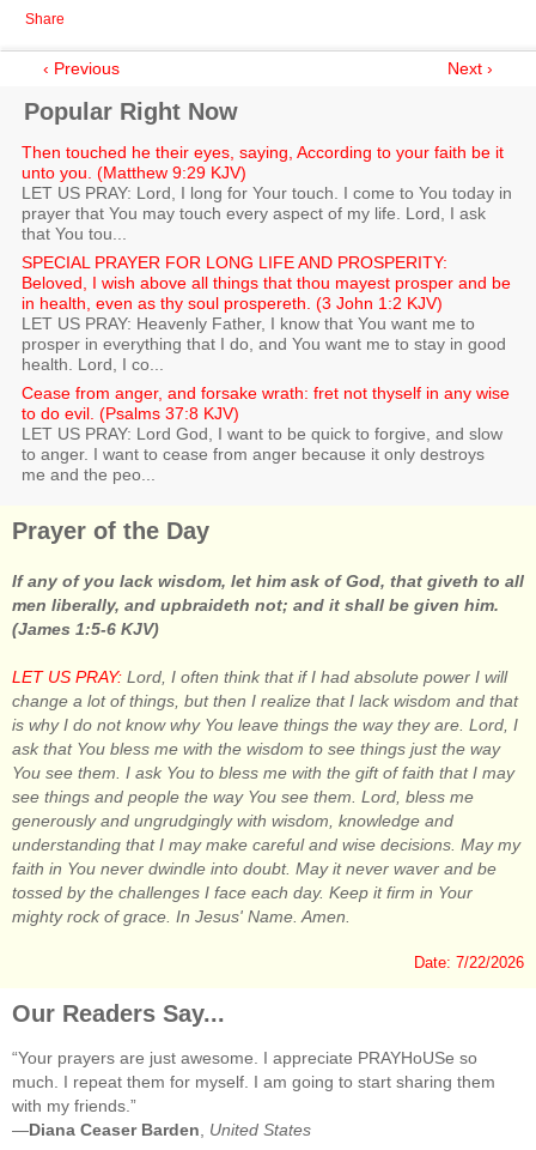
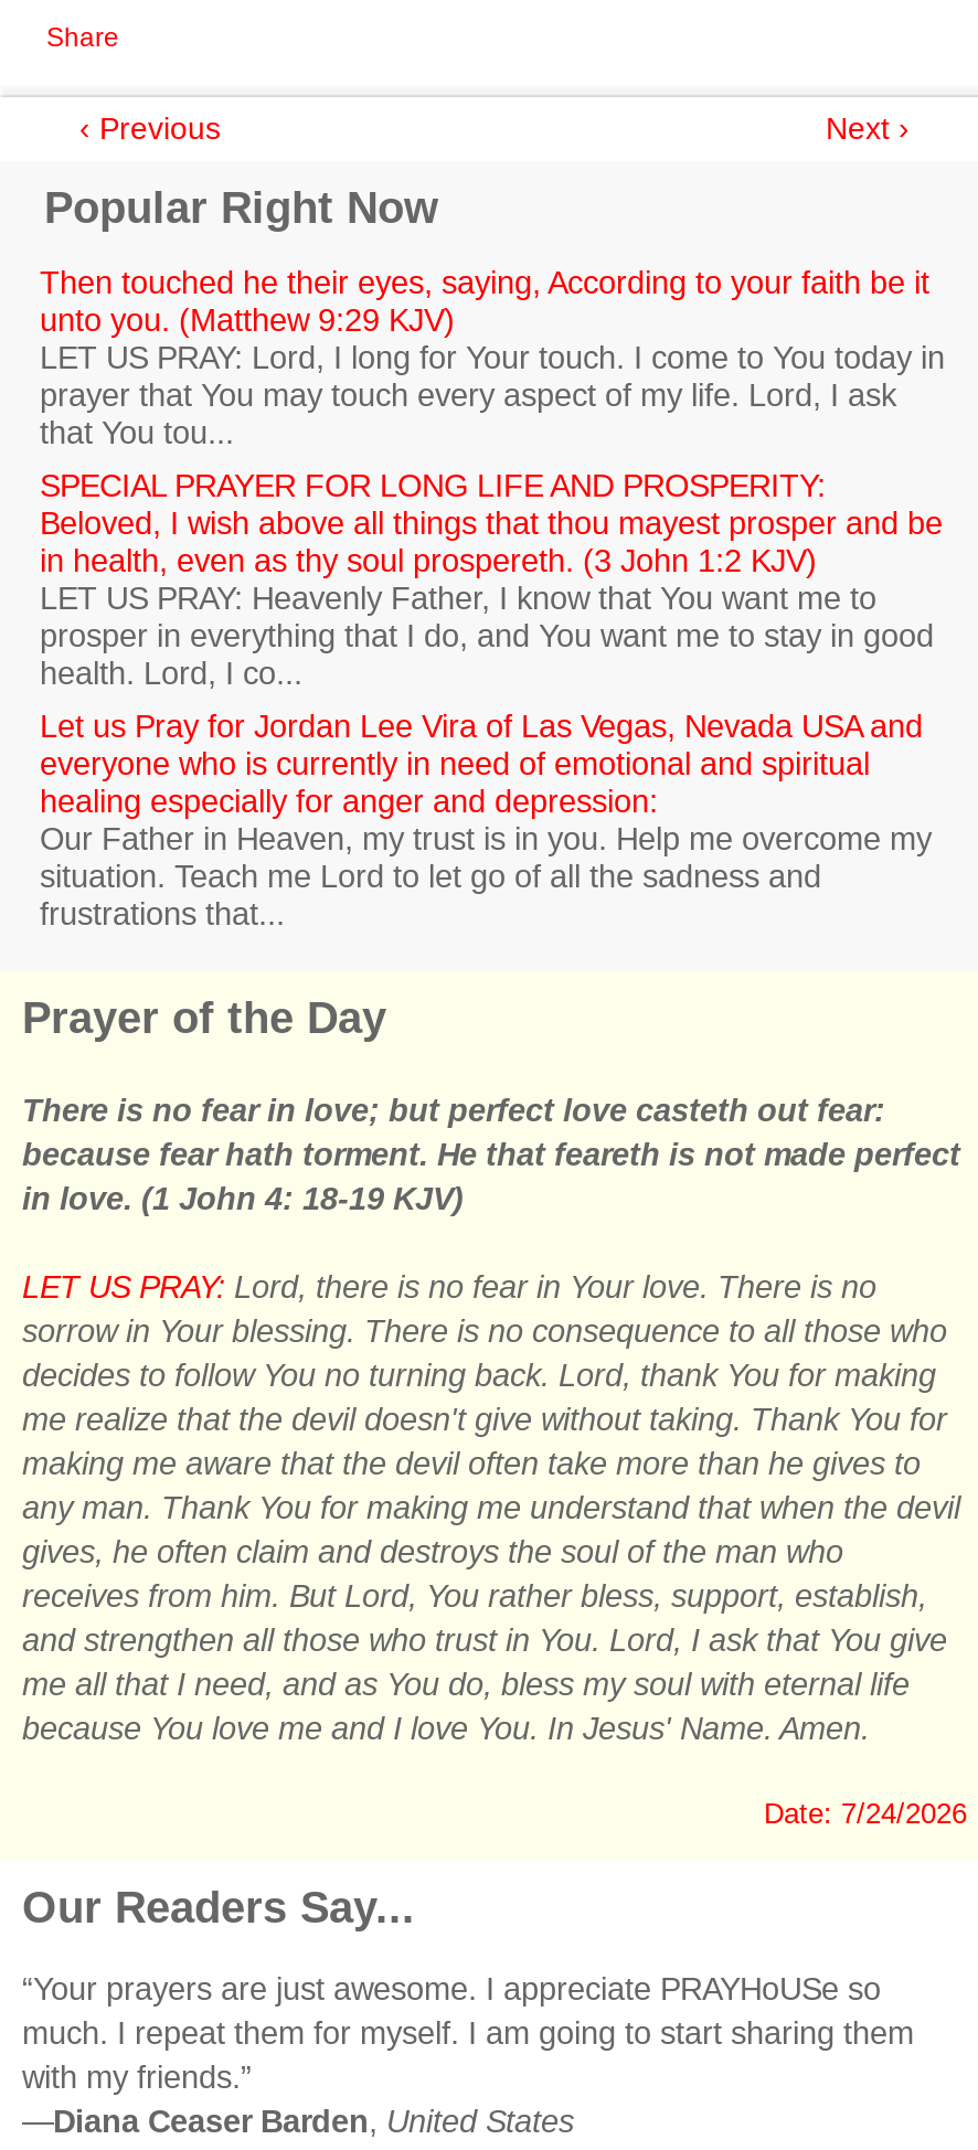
[22,383,510,484] Cease from anger, and forsake wrath: fret not thyself in any wise | to do evil. (Psalms 37:8 KJV) | LET US PRAY: Lord God, I want to be quick to forgive, and slow | to anger. I want to cease from anger because it only destroys | me and the peo... -> [40,709,932,932] Let us Pray for Jordan Lee Vira of Las Vegas, Nevada USA and | everyone who is currently in need of emotional and spiritual | healing especially for anger and depression: | Our Father in Heaven, my trust is in you. Help me overcome my | situation. Teach me Lord to let go of all the sadness and | frustrations that...
[12,571,524,638] If any of you lack wisdom, let him ask of God, that giveth to all | men liberally, and upbraideth not; and it shall be given him. | (James 1:5-6 KJV) -> [22,1092,960,1215] There is no fear in love; but perfect love casteth out fear: | because fear hath torment. He that feareth is not made perfect | in love. (1 John 4: 18-19 KJV)
[12,667,520,926] LET US PRAY: Lord, I often think that if I had absolute power I will | change a lot of things, but then I realize that I lack wisdom and that | is why I do not know why You leave things the way they are. Lord, I | ask that You bless me with the wisdom to see things just the way | You see them. I ask You to bless me with the gift of faith that I may | see things and people the way You see them. Lord, bless me | generously and ungrudgingly with wisdom, knowledge and | understanding that I may make careful and wise decisions. May my | faith in You never dwindle into doubt. May it never waver and be | tossed by the challenges I face each day. Keep it firm in Your | mighty rock of grace. In Jesus' Name. Amen. -> [22,1268,960,1745] LET US PRAY: Lord, there is no fear in Your love. There is no | sorrow in Your blessing. There is no consequence to all those who | decides to follow You no turning back. Lord, thank You for making | me realize that the devil doesn't give without taking. Thank You for | making me aware that the devil often take more than he gives to | any man. Thank You for making me understand that when the devil | gives, he often claim and destroys the soul of the man who | receives from him. But Lord, You rather bless, support, establish, | and strengthen all those who trust in You. Lord, I ask that You give | me all that I need, and as You do, bless my soul with eternal life | because You love me and I love You. In Jesus' Name. Amen.
[414,953,524,971] Date: 7/22/2026 -> [764,1796,967,1829] Date: 7/24/2026

